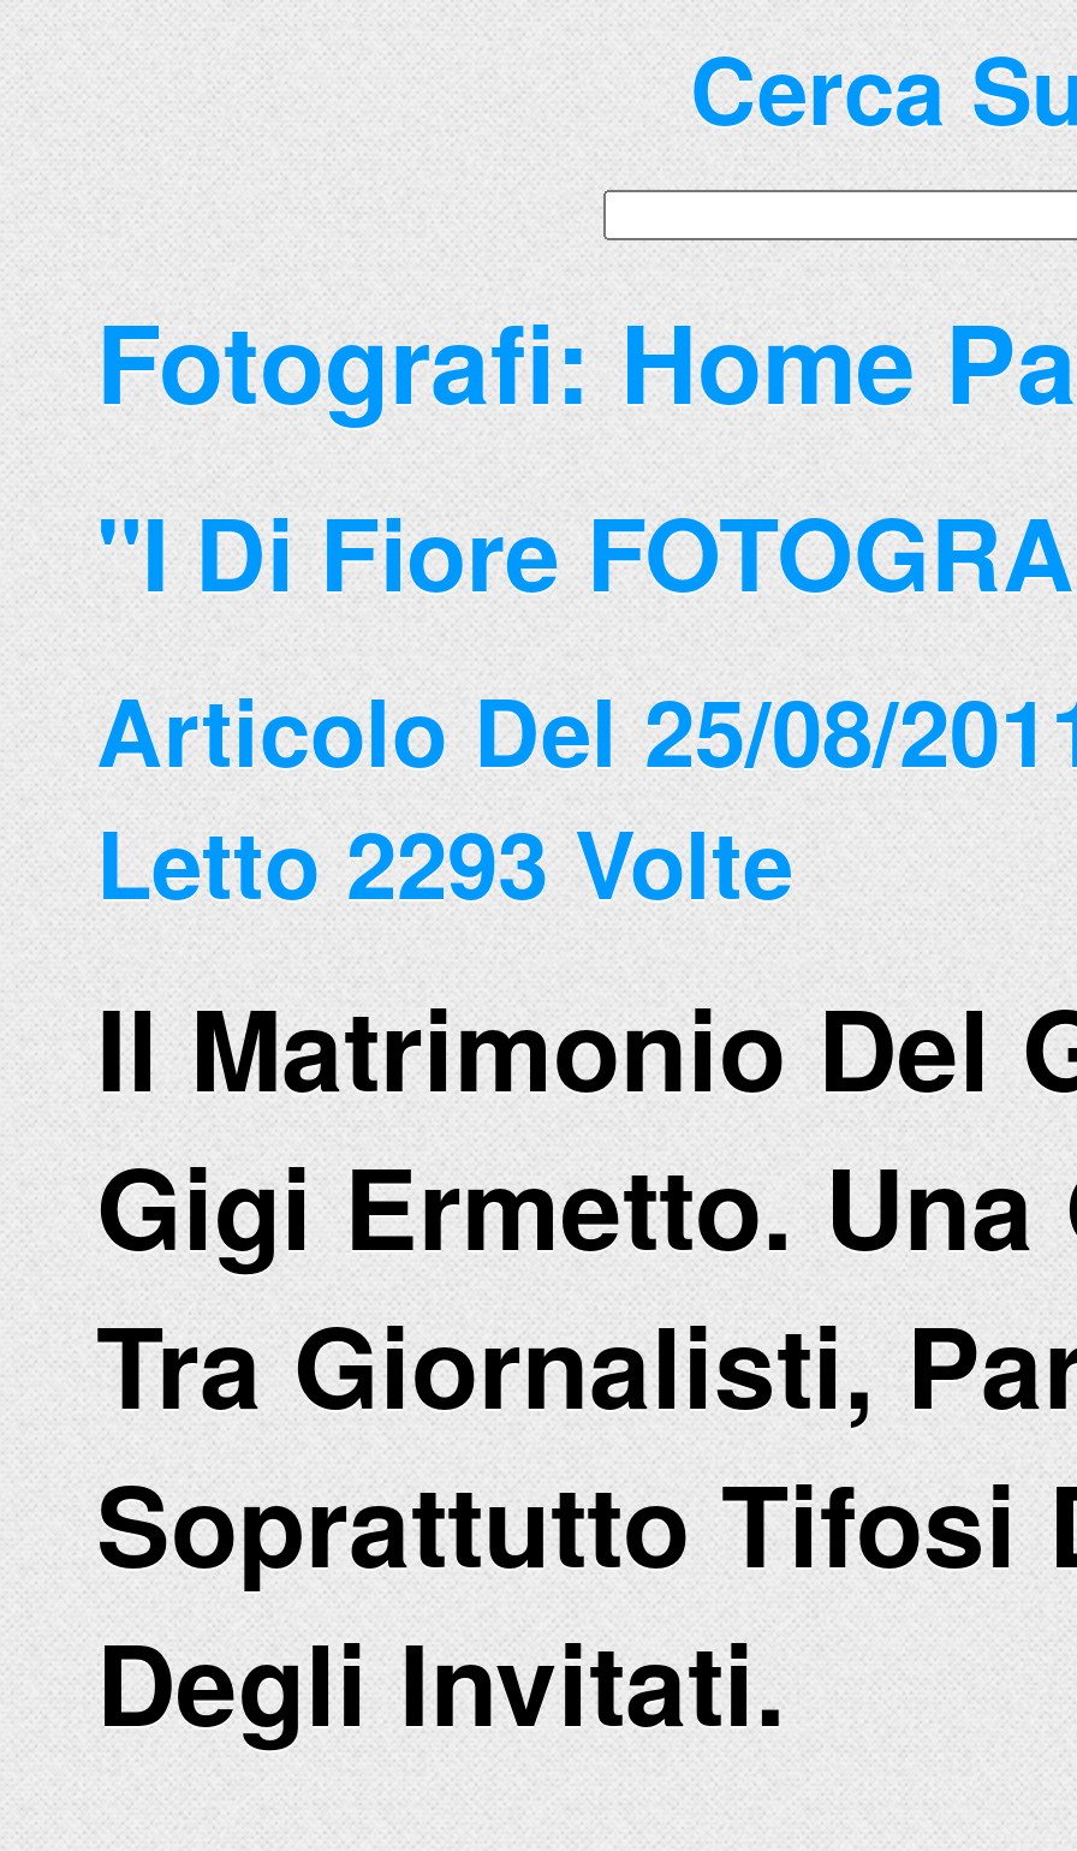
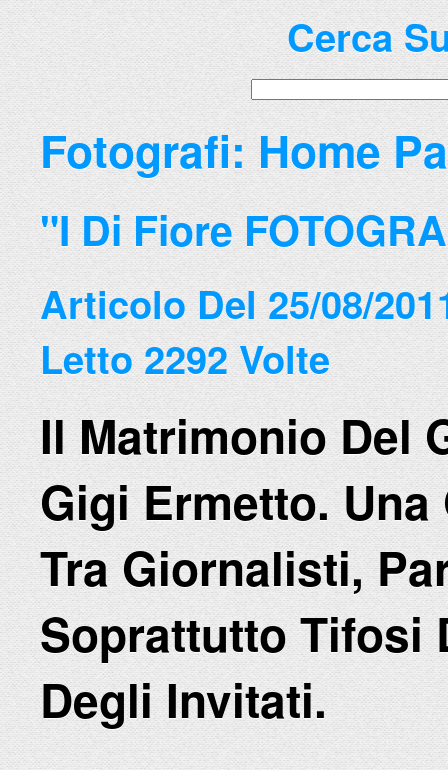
[96,795,793,927] Letto 2293 Volte -> [40,331,330,386] Letto 2292 Volte

